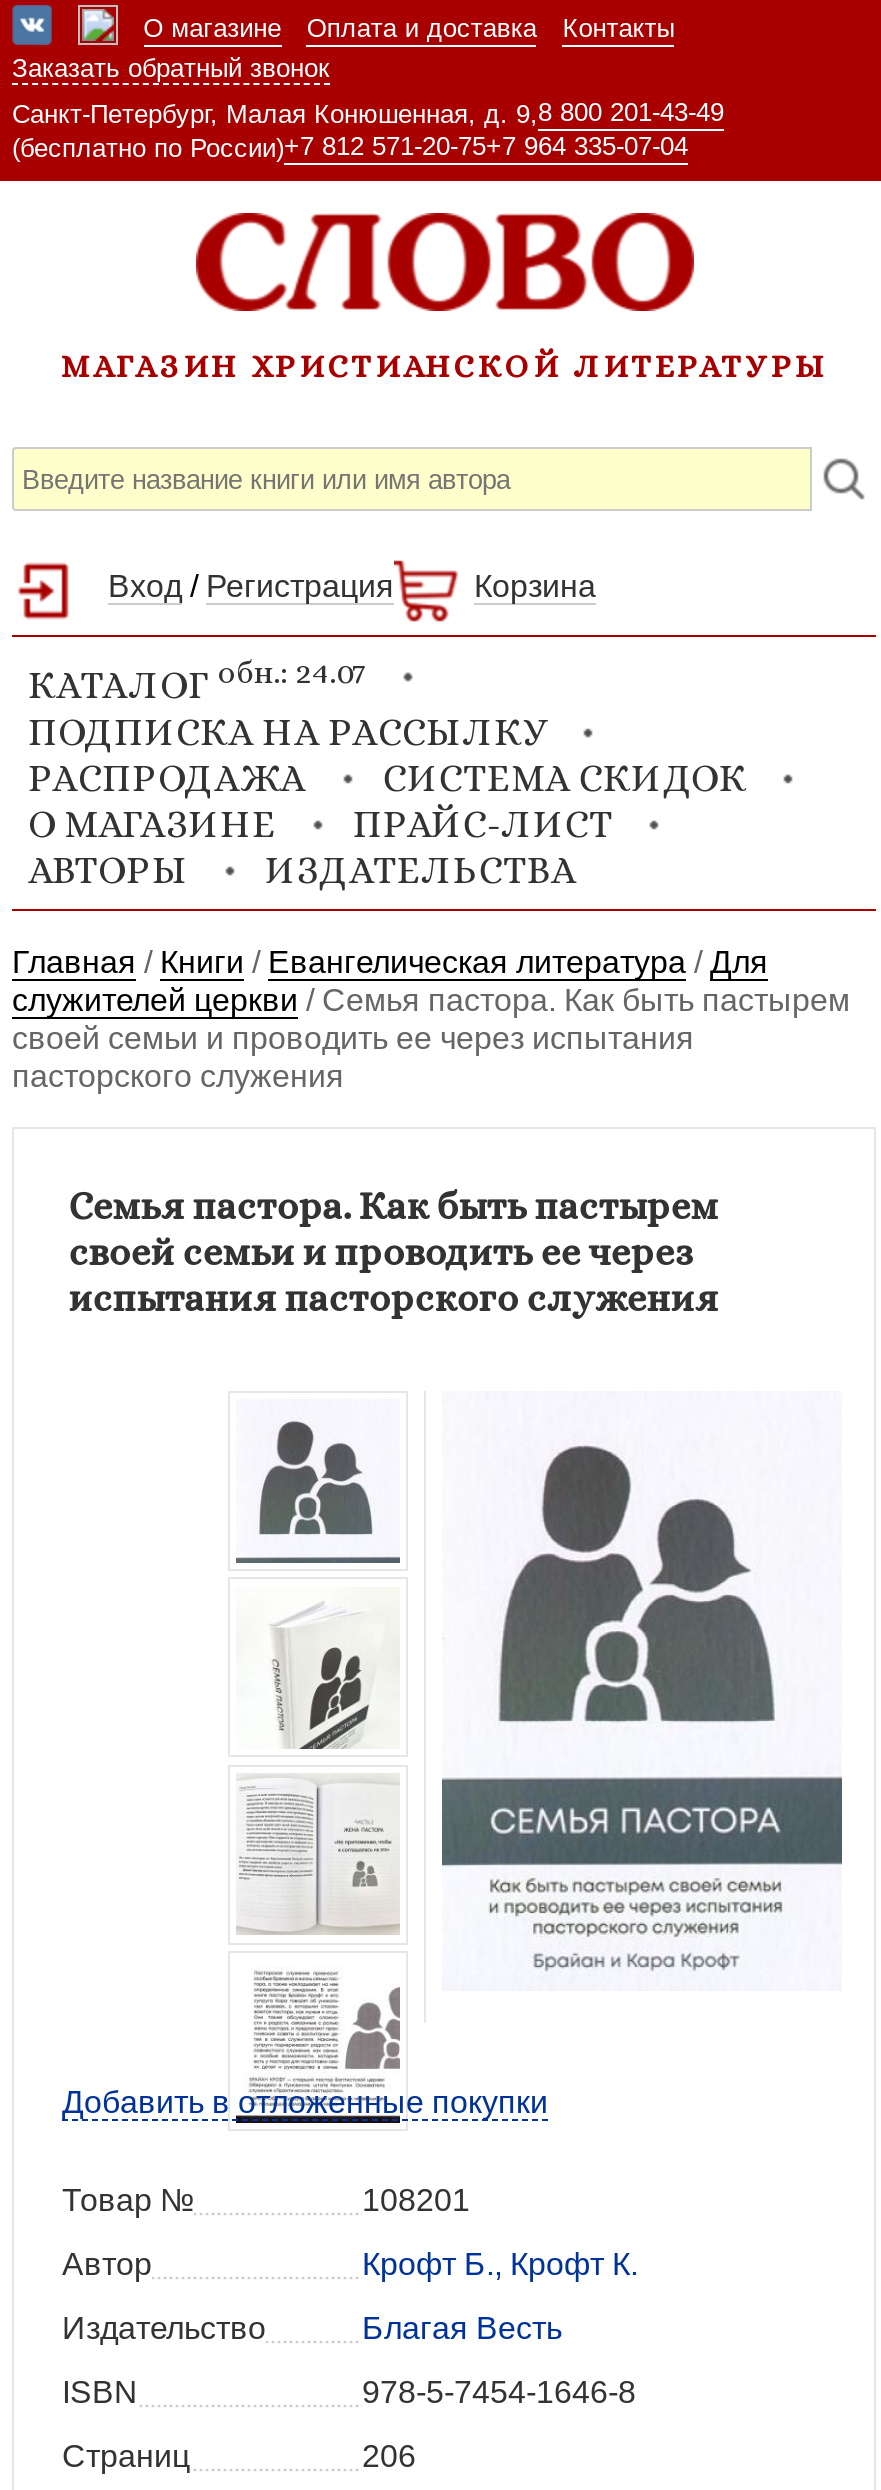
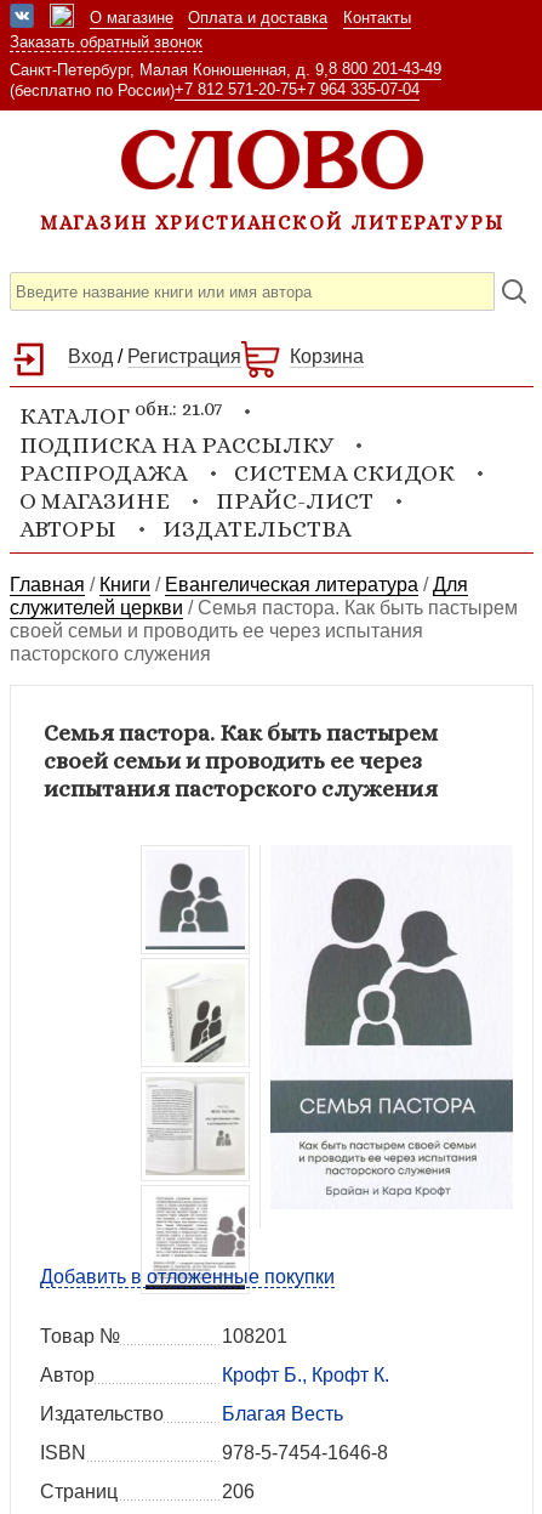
[28,654,366,707] КАТАЛОГ обн.: 24.07 -> [19,398,222,430] КАТАЛОГ обн.: 21.07

